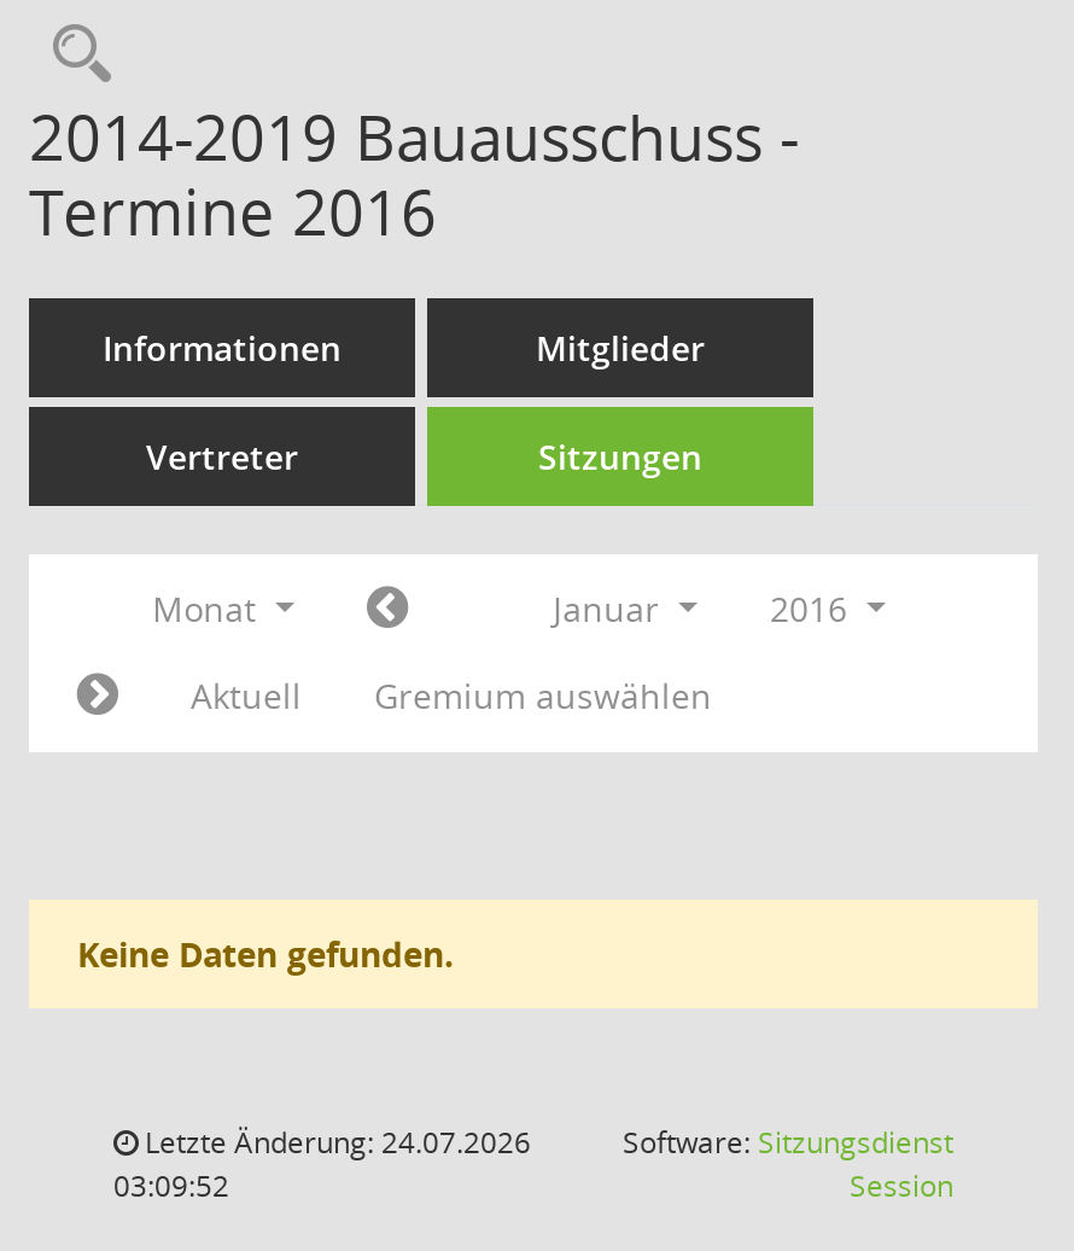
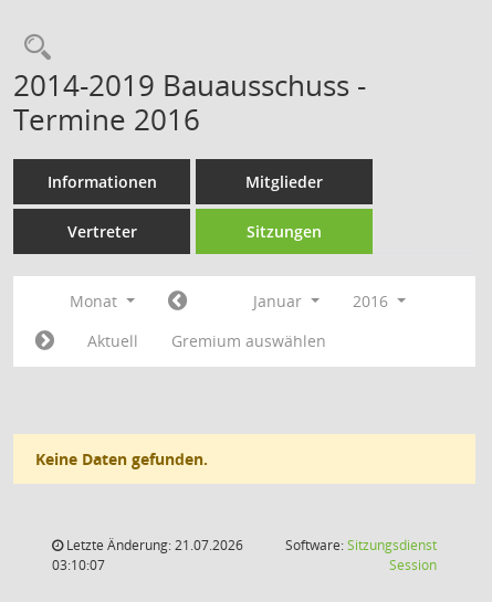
[138,1122,531,1163] Letzte Änderung: 24.07.2026 -> [63,536,243,555] Letzte Änderung: 21.07.2026
[113,1165,229,1206] 03:09:52 -> [52,556,105,574] 03:10:07

